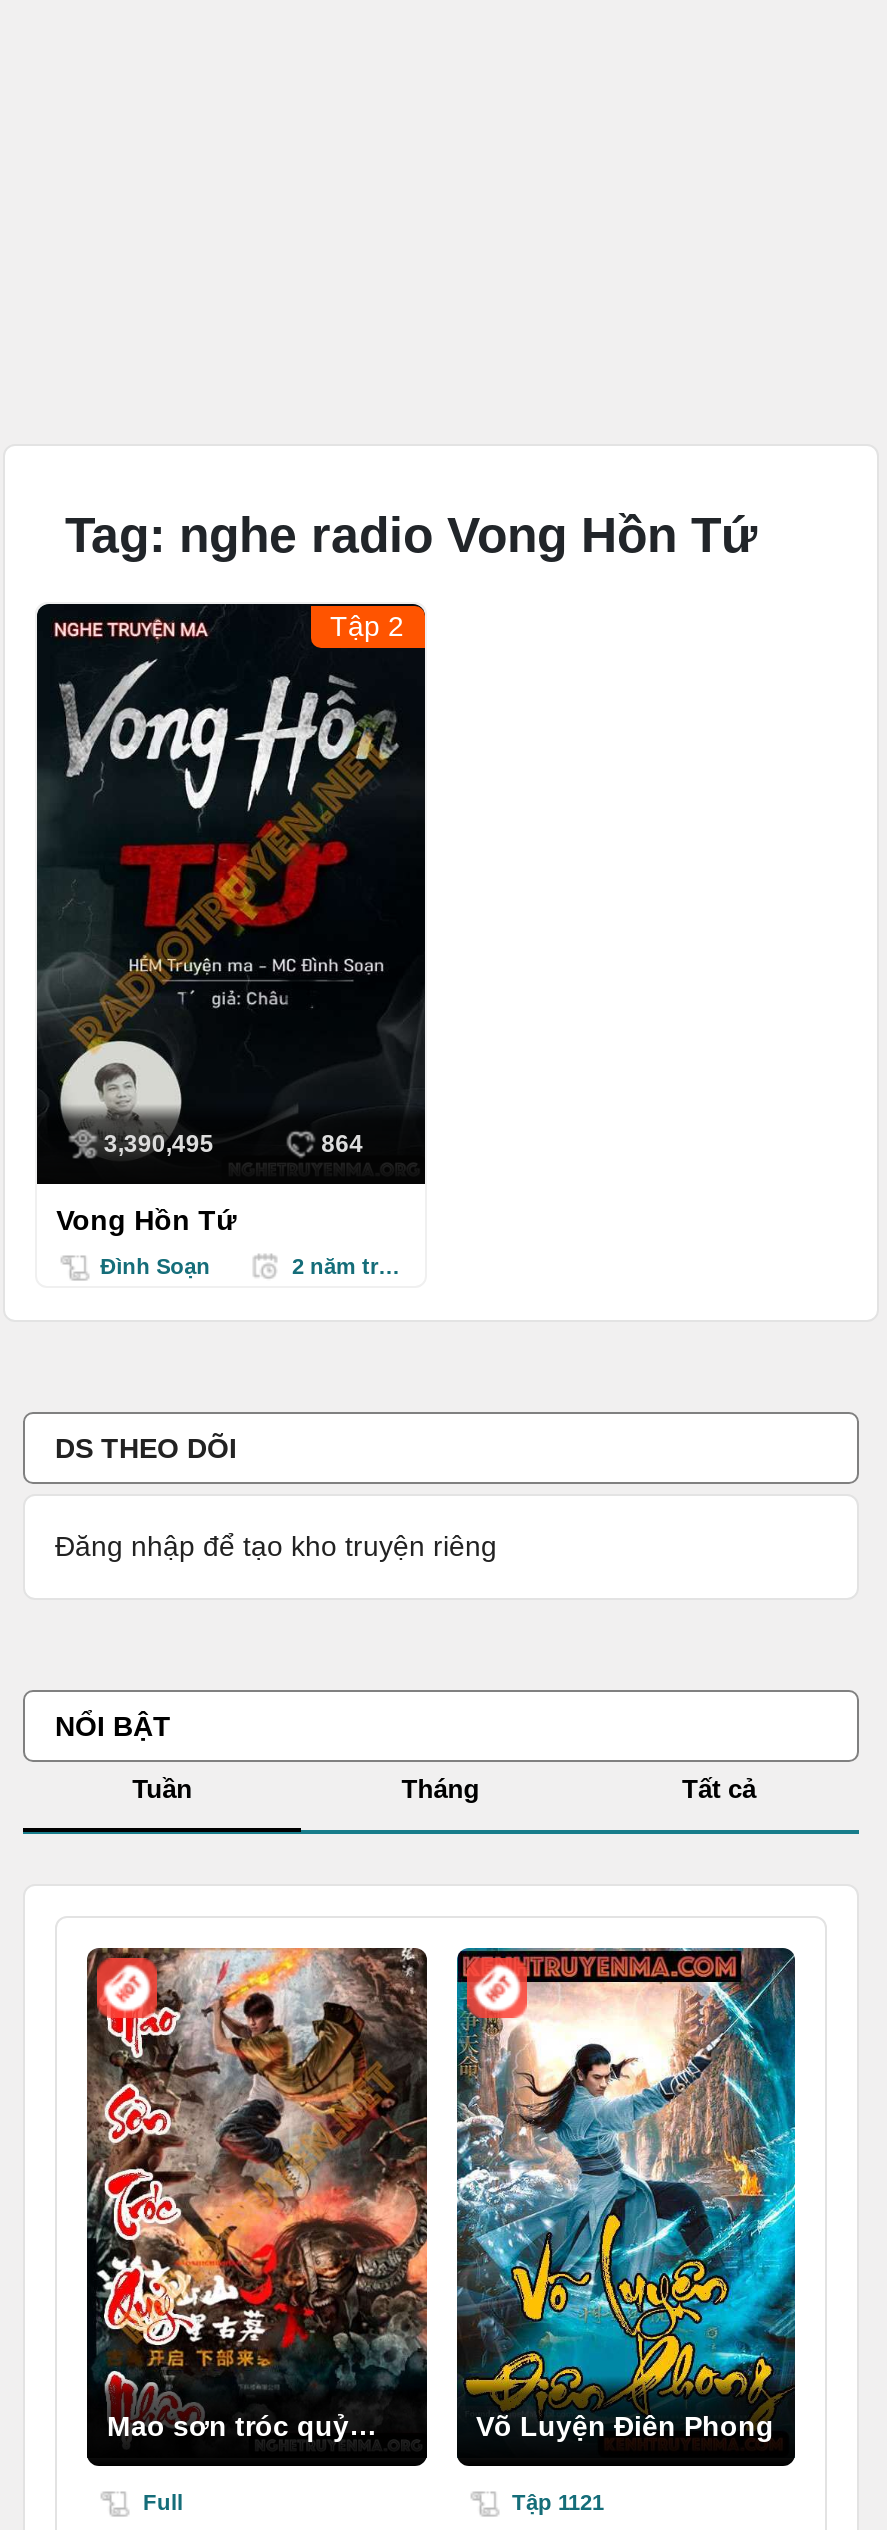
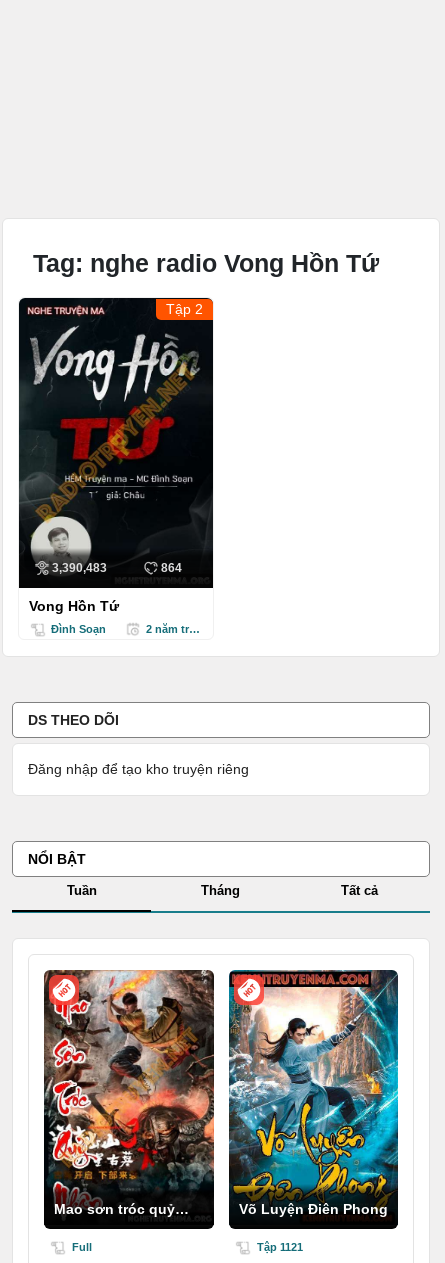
[104,1130,214,1158] 3,390,495 -> [52,561,107,575] 3,390,483

